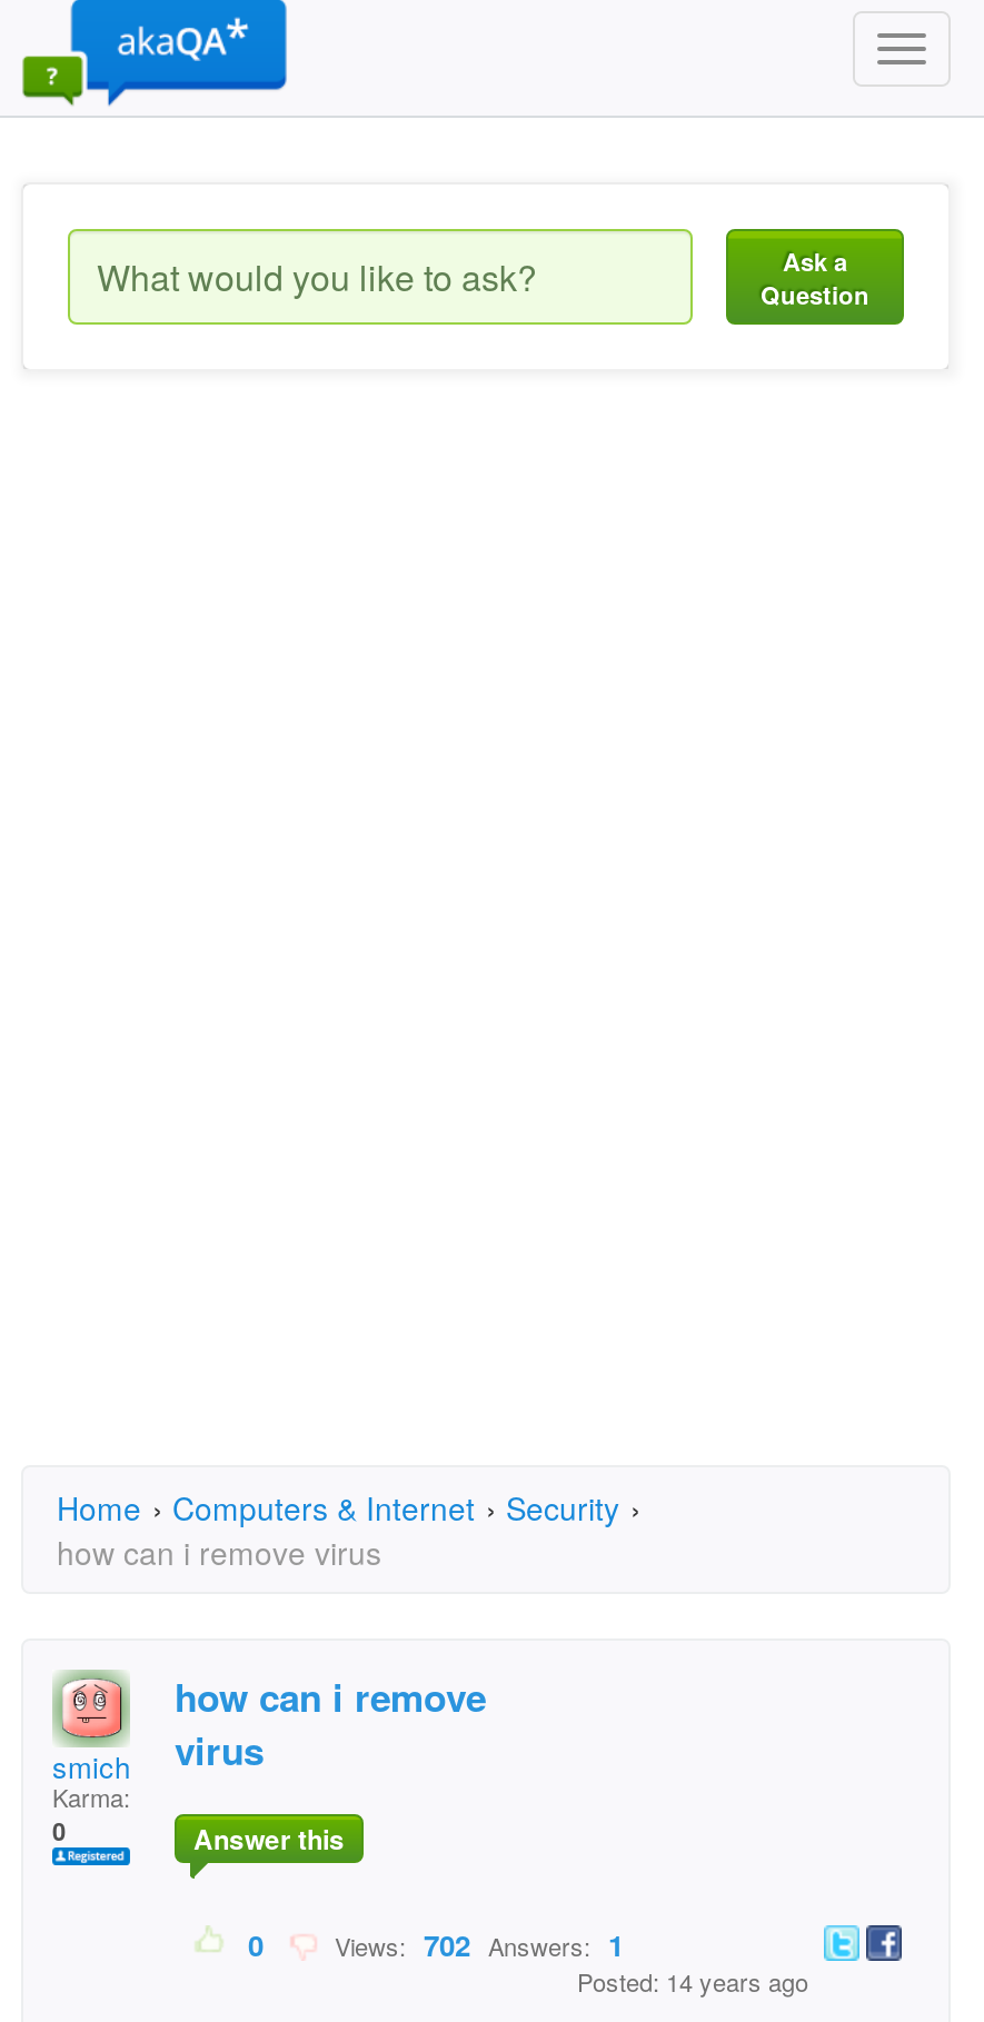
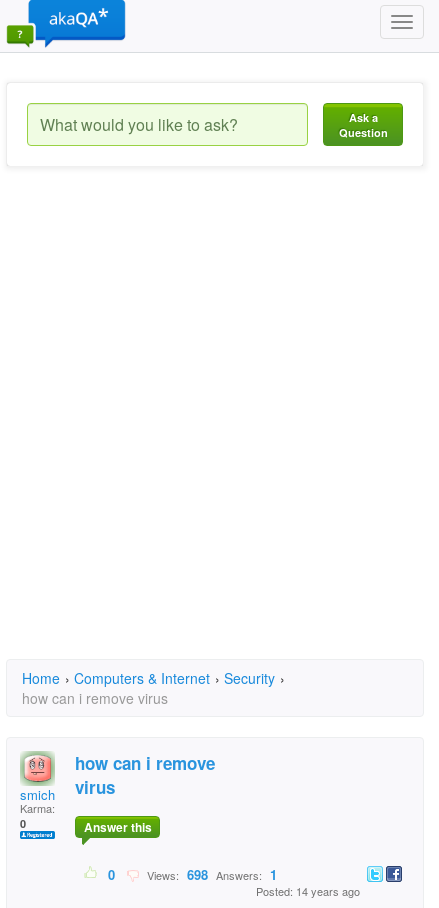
[321,1923,624,1966] Views: 702 Answers: 1 -> [141,865,277,884] Views: 698 Answers: 1

